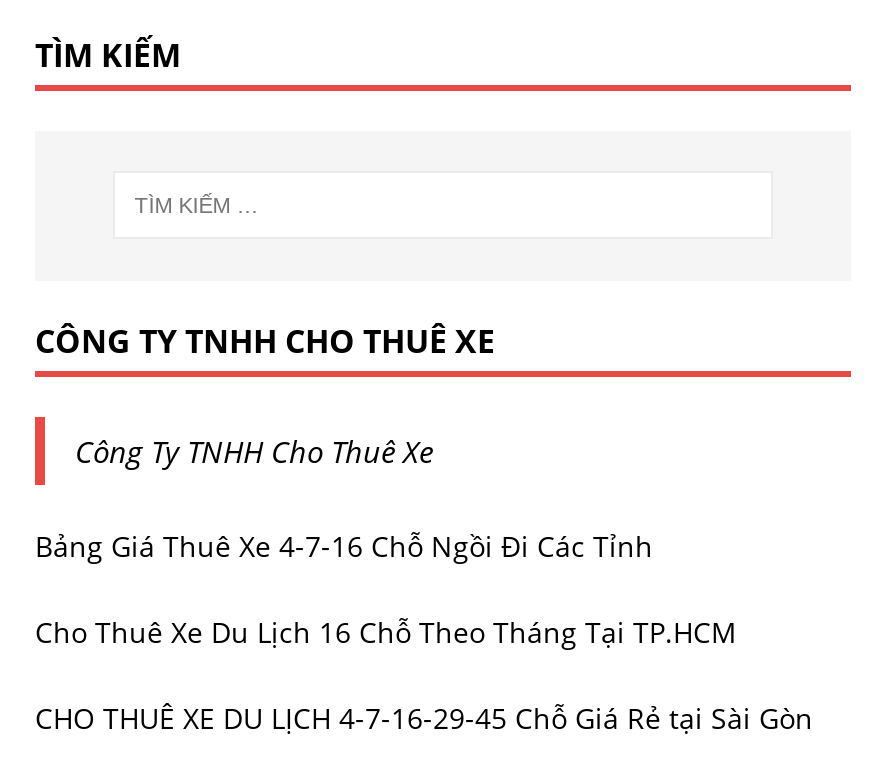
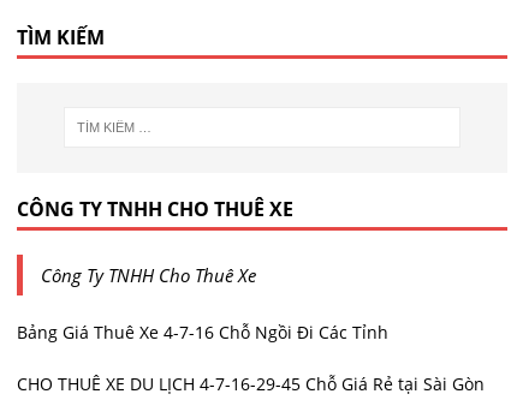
[35,612,737,650] Cho Thuê Xe Du Lịch 16 Chỗ Theo Tháng Tại TP.HCM -> none

